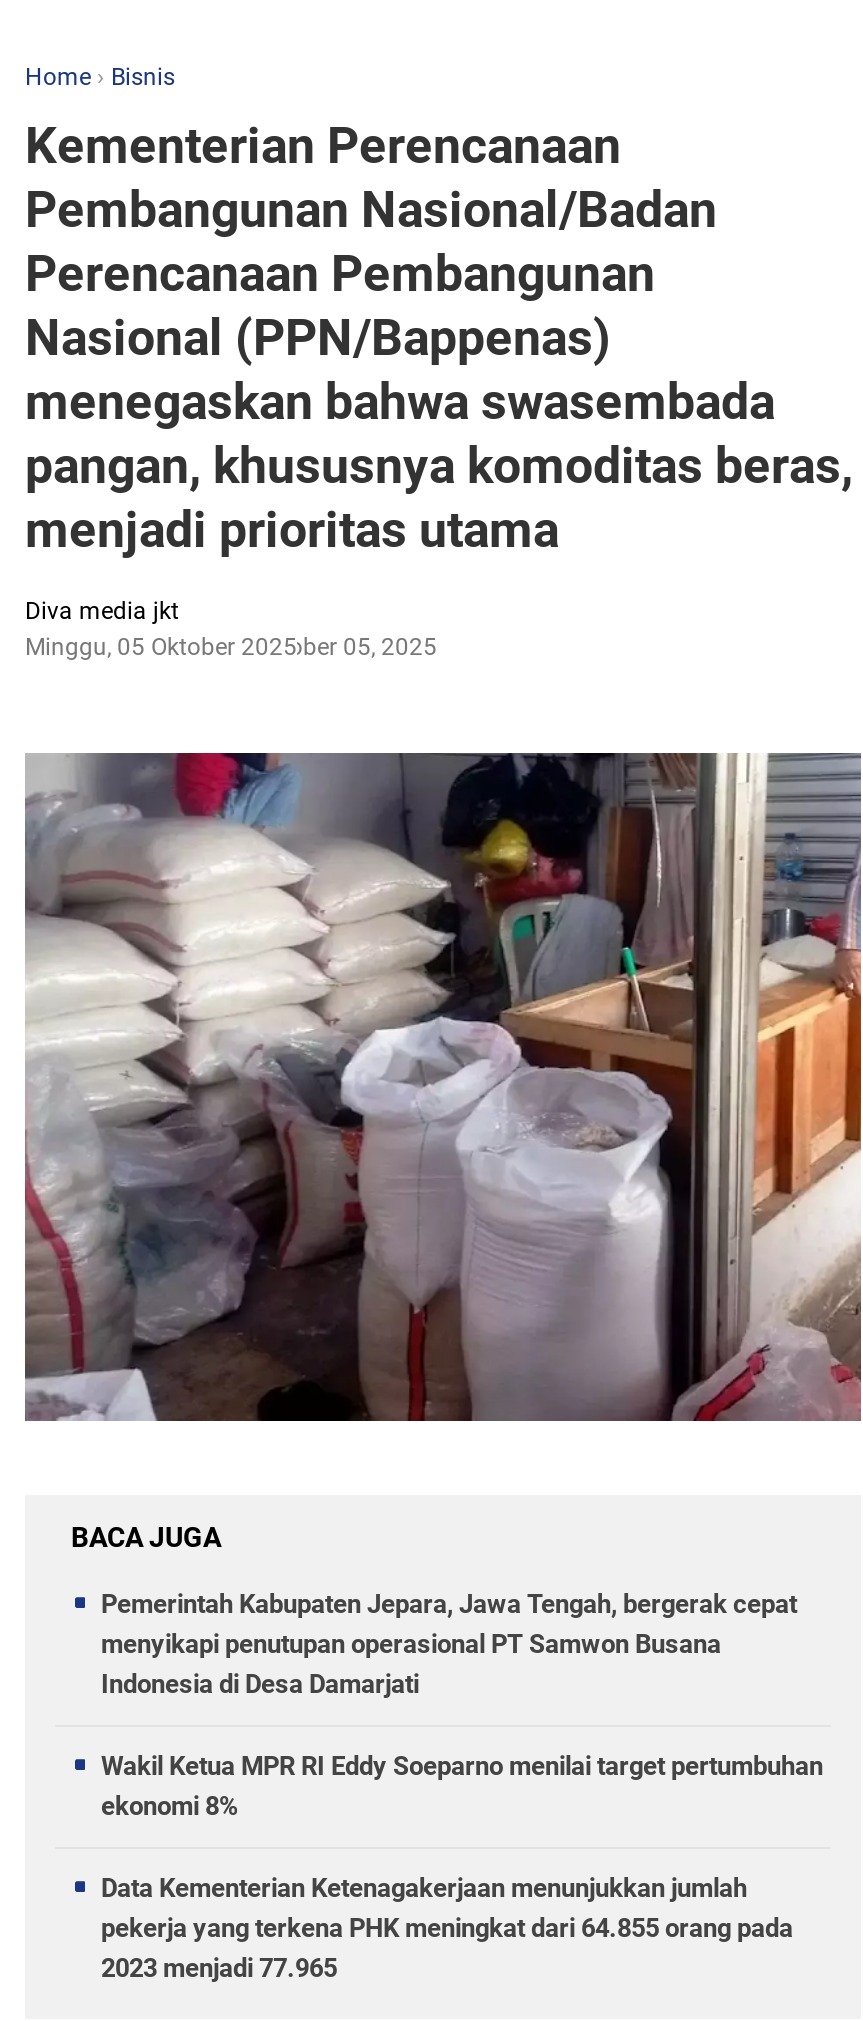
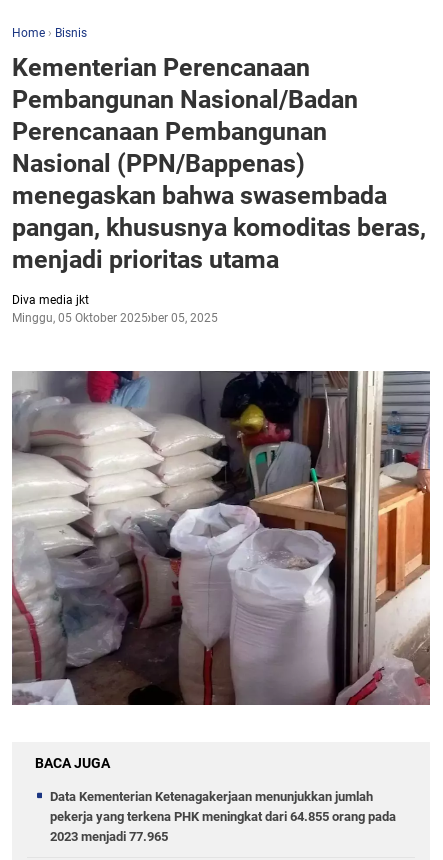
[101,1588,823,1820] Pemerintah Kabupaten Jepara, Jawa Tengah, bergerak cepat | menyikapi penutupan operasional PT Samwon Busana | Indonesia di Desa Damarjati | Wakil Ketua MPR RI Eddy Soeparno menilai target pertumbuhan | ekonomi 8% -> none

